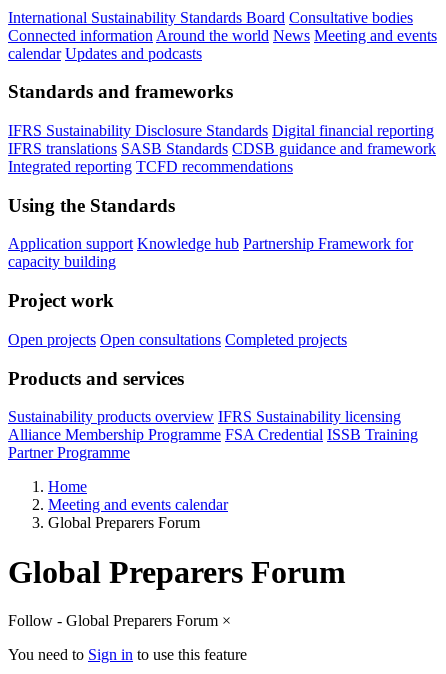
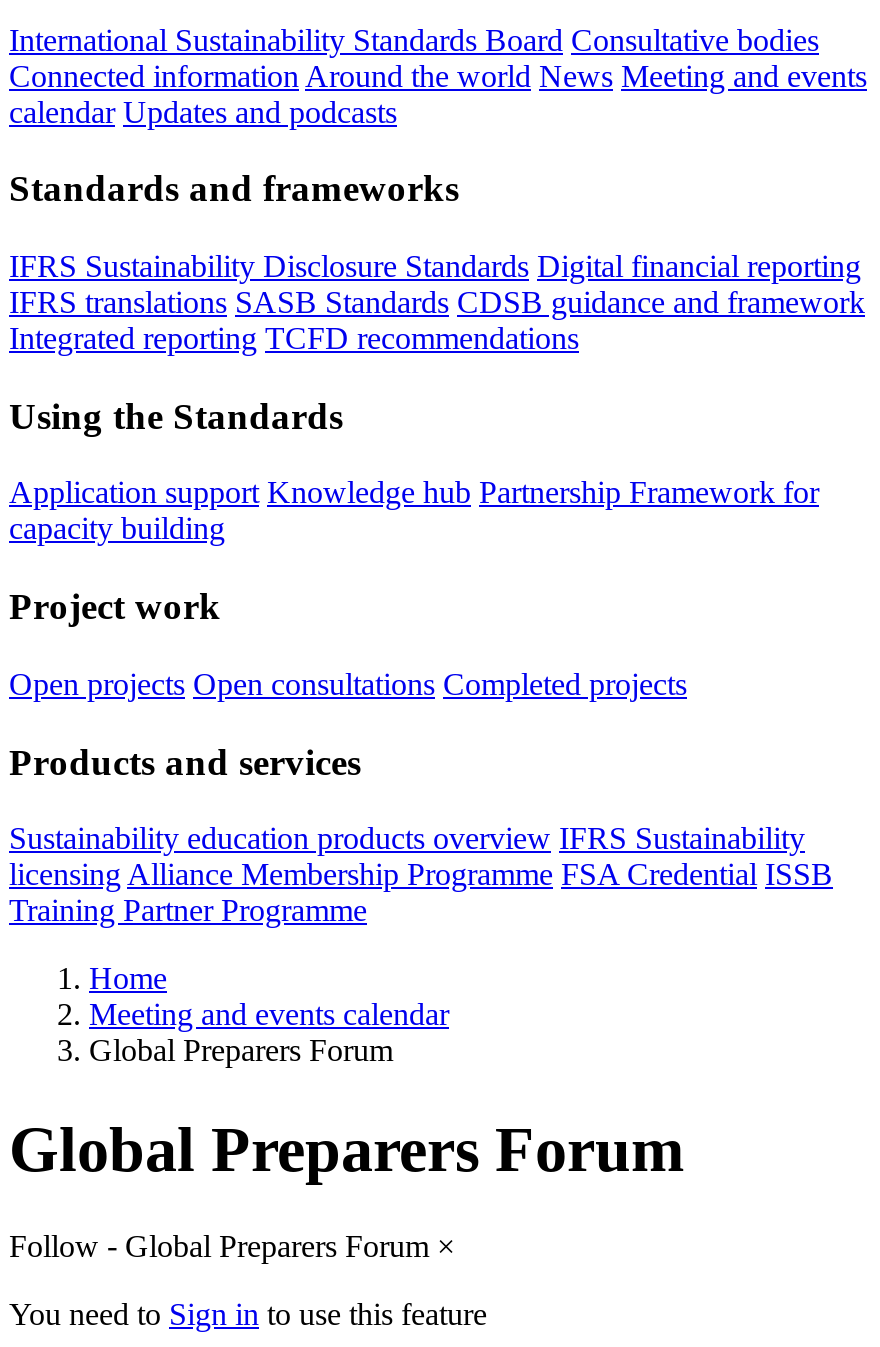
[8,408,418,461] Sustainability products overview IFRS Sustainability licensing | Alliance Membership Programme FSA Credential ISSB Training | Partner Programme -> [9,822,833,928] Sustainability education products overview IFRS Sustainability | licensing Alliance Membership Programme FSA Credential ISSB | Training Partner Programme

